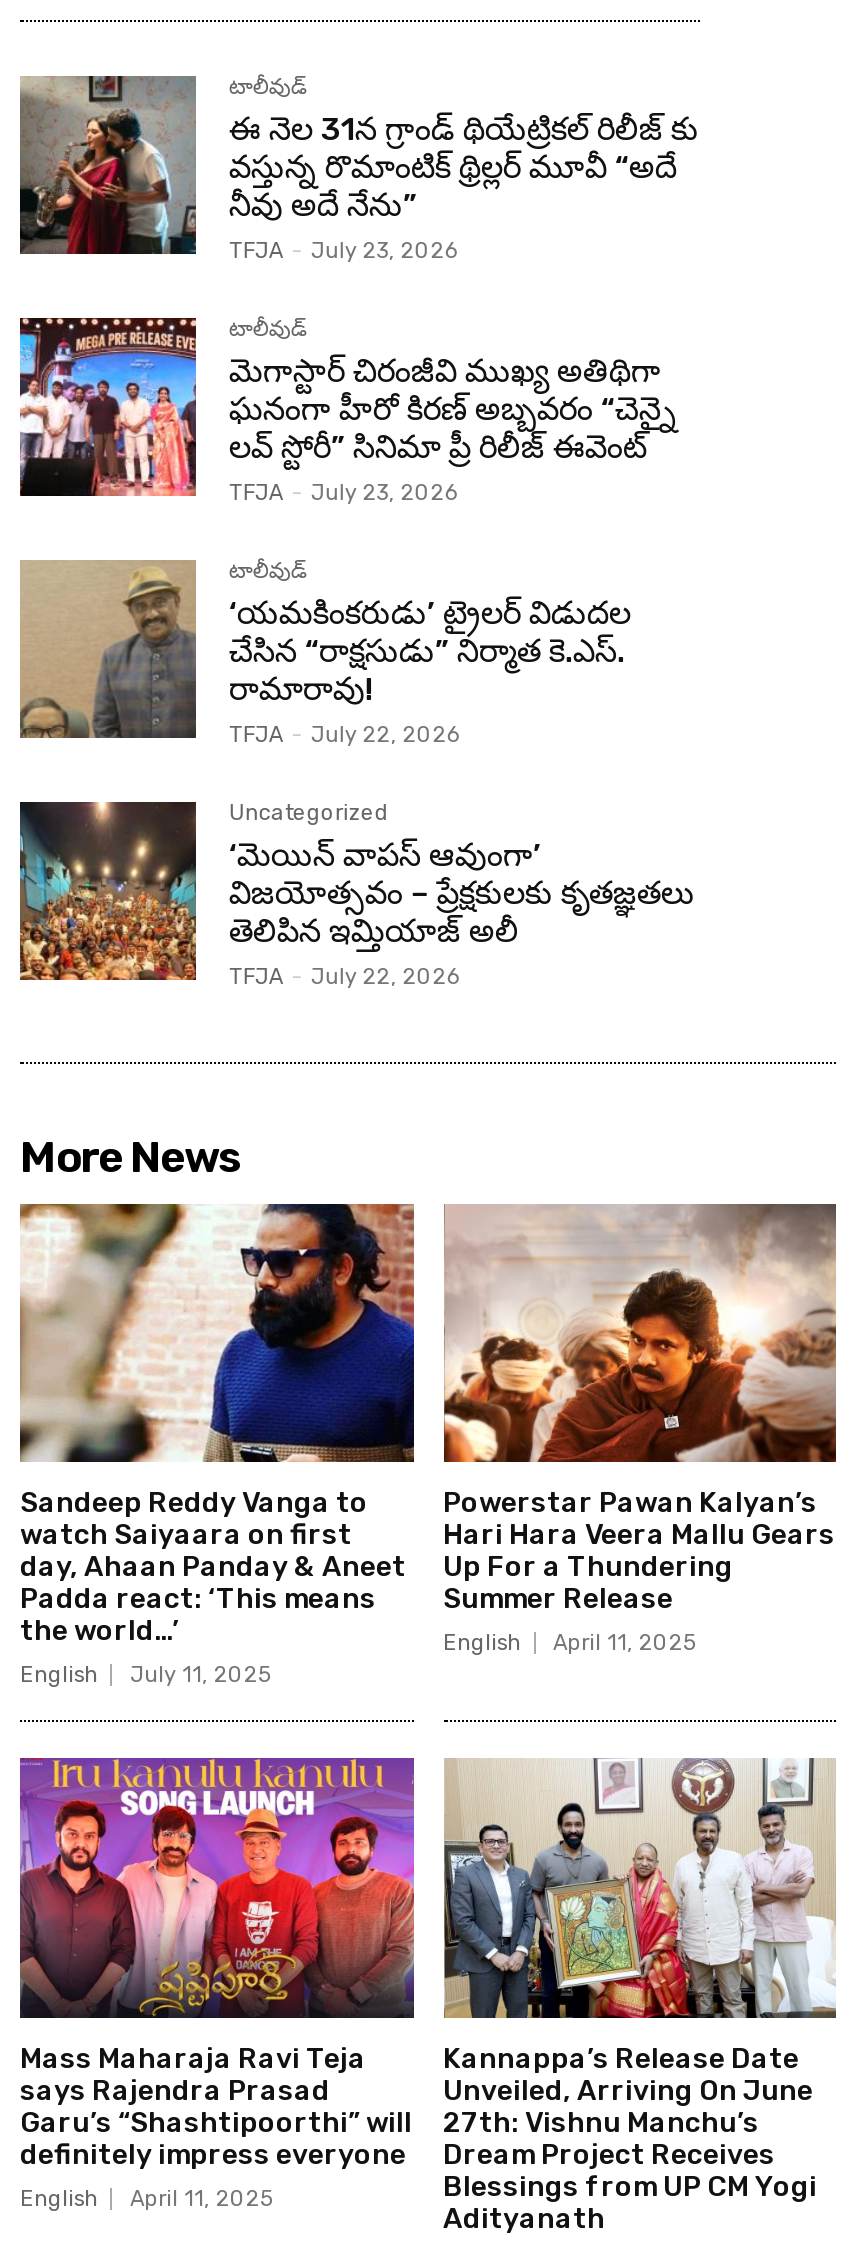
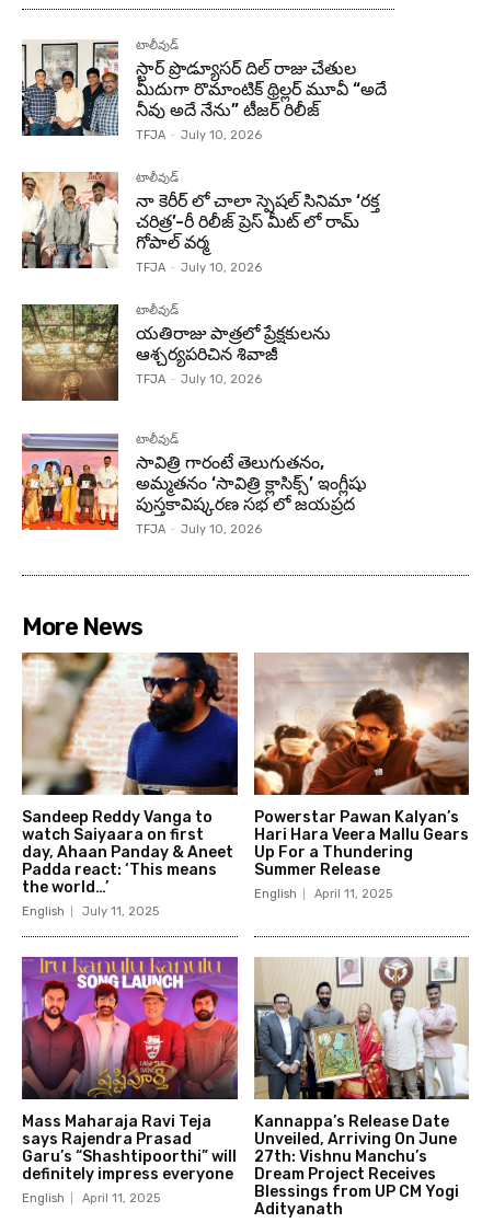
[20,75,699,264] [image] | ఈ నెల 31న గ్రాండ్ థియేట్రికల్ రిలీజ్ కు | వస్తున్న రొమాంటిక్ థ్రిల్లర్ మూవీ “అదే | నీవు అదే నేను” | TFJA - July 23, 2026 -> [22,39,387,142] [image] | స్టార్ ప్రొడ్యూసర్ దిల్ రాజు చేతుల | మీదుగా రొమాంటిక్ థ్రిల్లర్ మూవీ “అదే | నీవు అదే నేను” టీజర్ రిలీజ్ | TFJA - July 10, 2026
[18,317,677,506] [image] | మెగాస్టార్ చిరంజీవి ముఖ్య అతిథిగా | ఘనంగా హీరో కిరణ్ అబ్బవరం “చెన్నై | లవ్ స్టోరీ” సినిమా ప్రీ రిలీజ్ ఈవెంట్ | TFJA - July 23, 2026 -> [21,172,379,274] [image] | నా కెరీర్ లో చాలా స్పెషల్ సినిమా ‘రక్త | చరిత్ర’-రీ రిలీజ్ ప్రెస్ మీట్ లో రామ్ | గోపాల్ వర్మ | TFJA - July 10, 2026
[20,561,631,748] [image] | ‘యమకింకరుడు’ ట్రైలర్‌ విడుదల | చేసిన “రాక్షసుడు” నిర్మాత కె.ఎస్. | రామారావు! | TFJA - July 22, 2026 -> [22,304,331,402] [image] | యతిరాజు పాత్రలో ప్రేక్షకులను | ఆశ్చర్యపరిచిన శివాజీ | TFJA - July 10, 2026
[18,800,695,990] [image] | Uncategorized | ‘మెయిన్ వాపస్ ఆవుంగా’ | విజయోత్సవం – ప్రేక్షకులకు కృతజ్ఞతలు | తెలిపిన ఇమ్తియాజ్ అలీ | TFJA - July 22, 2026 -> [22,432,367,536] [image] | టాలీవుడ్ | సావిత్రి గారంటే తెలుగుతనం, | అమ్మతనం ‘సావిత్రి క్లాసిక్స్’ ఇంగ్లీషు | పుస్తకావిష్కరణ సభ లో జయప్రద | TFJA - July 10, 2026

